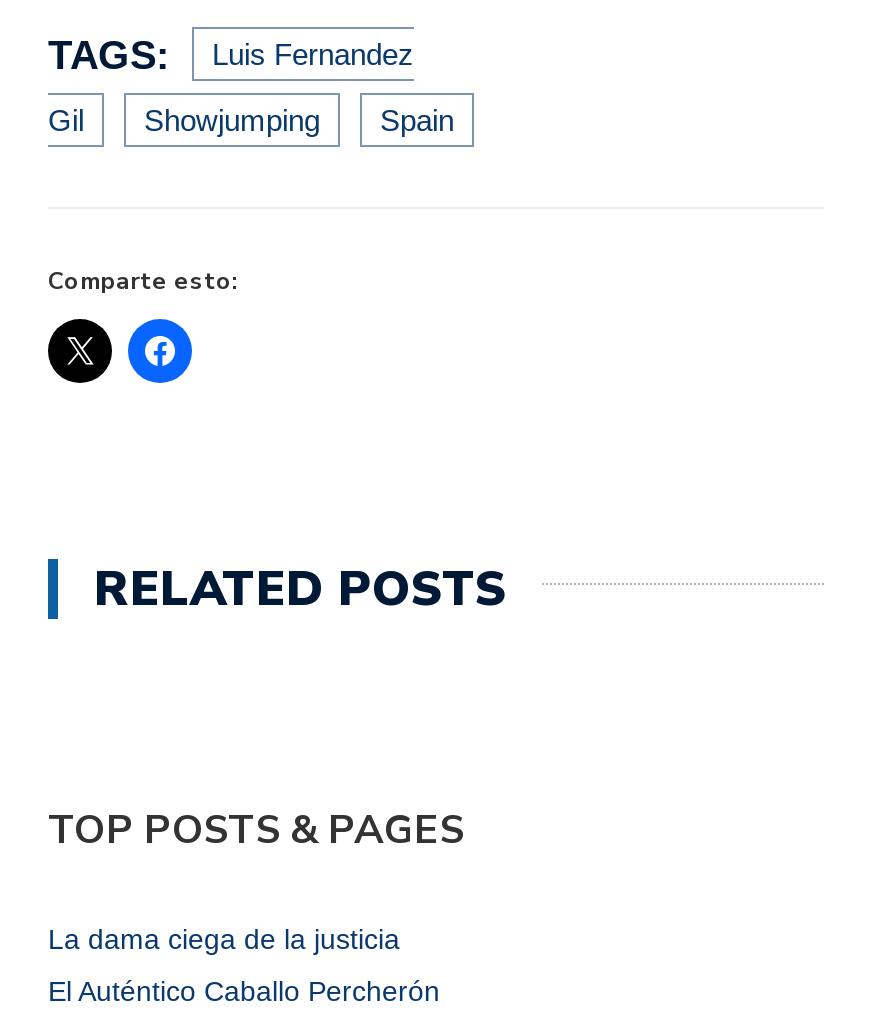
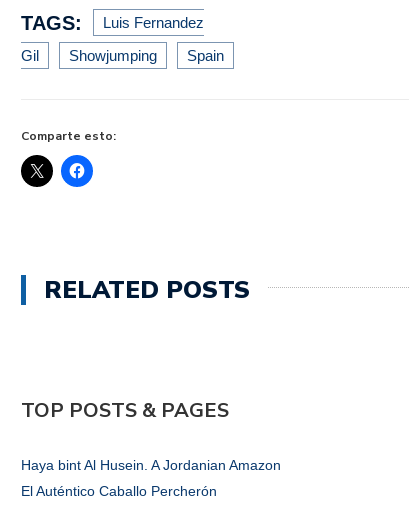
[48,924,400,956] La dama ciega de la justicia -> [21,457,281,473] Haya bint Al Husein. A Jordanian Amazon

